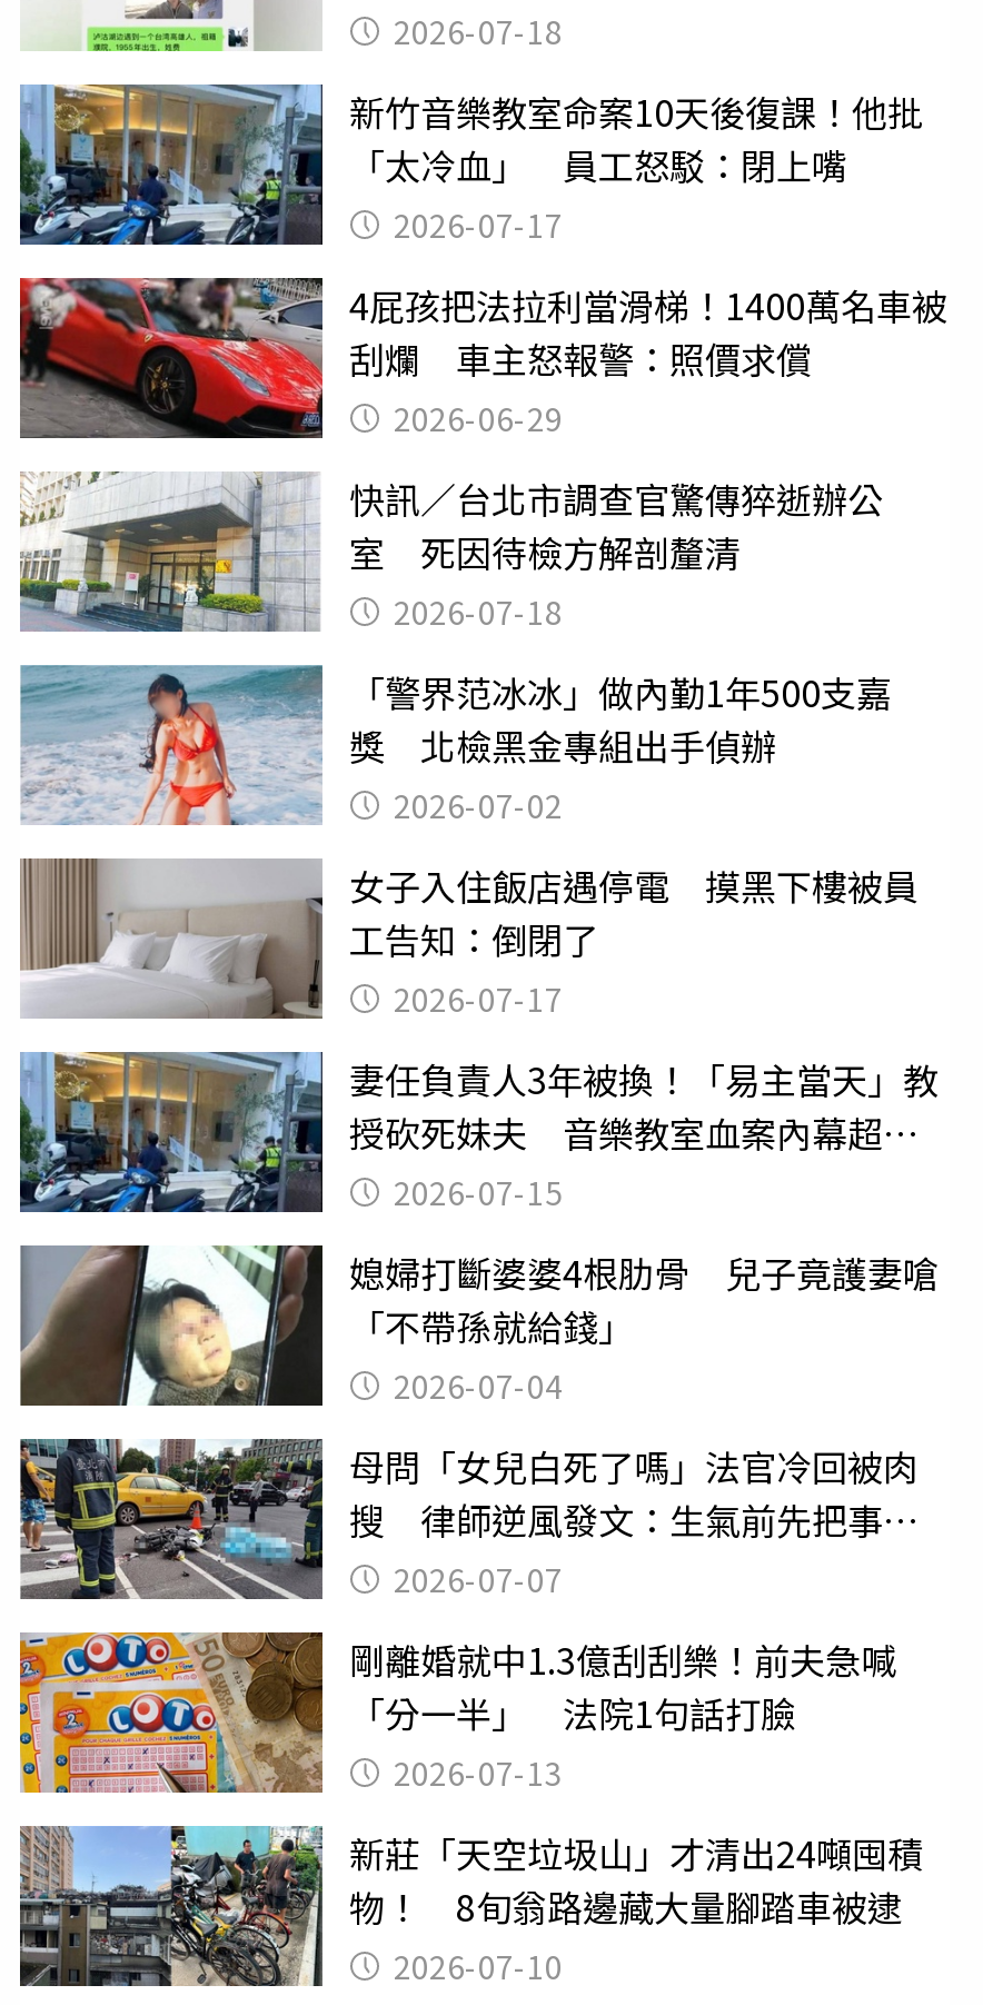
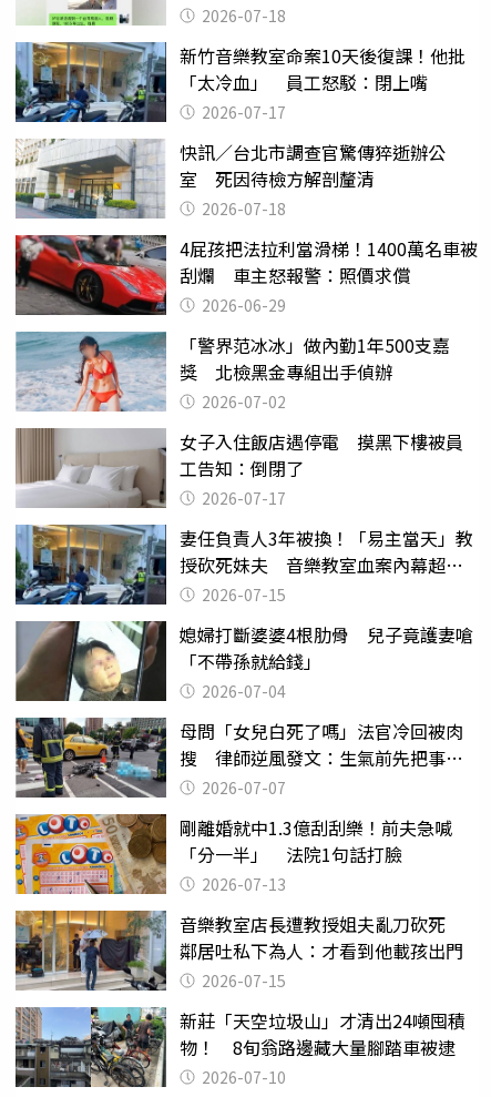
moved [18,276,947,440] -> [14,234,478,316]: [image] | 4屁孩把法拉利當滑梯！1400萬名車被 | 刮爛 車主怒報警：照價求償 | 2026-06-29
moved [16,467,883,636] -> [13,136,446,221]: [image] | 快訊／台北市調查官驚傳猝逝辦公 | 室 死因待檢方解剖釐清 | 2026-07-18
none -> [16,910,463,992] [image] | 音樂教室店長遭教授姐夫亂刀砍死 | 鄰居吐私下為人：才看到他載孩出門 | 2026-07-15

